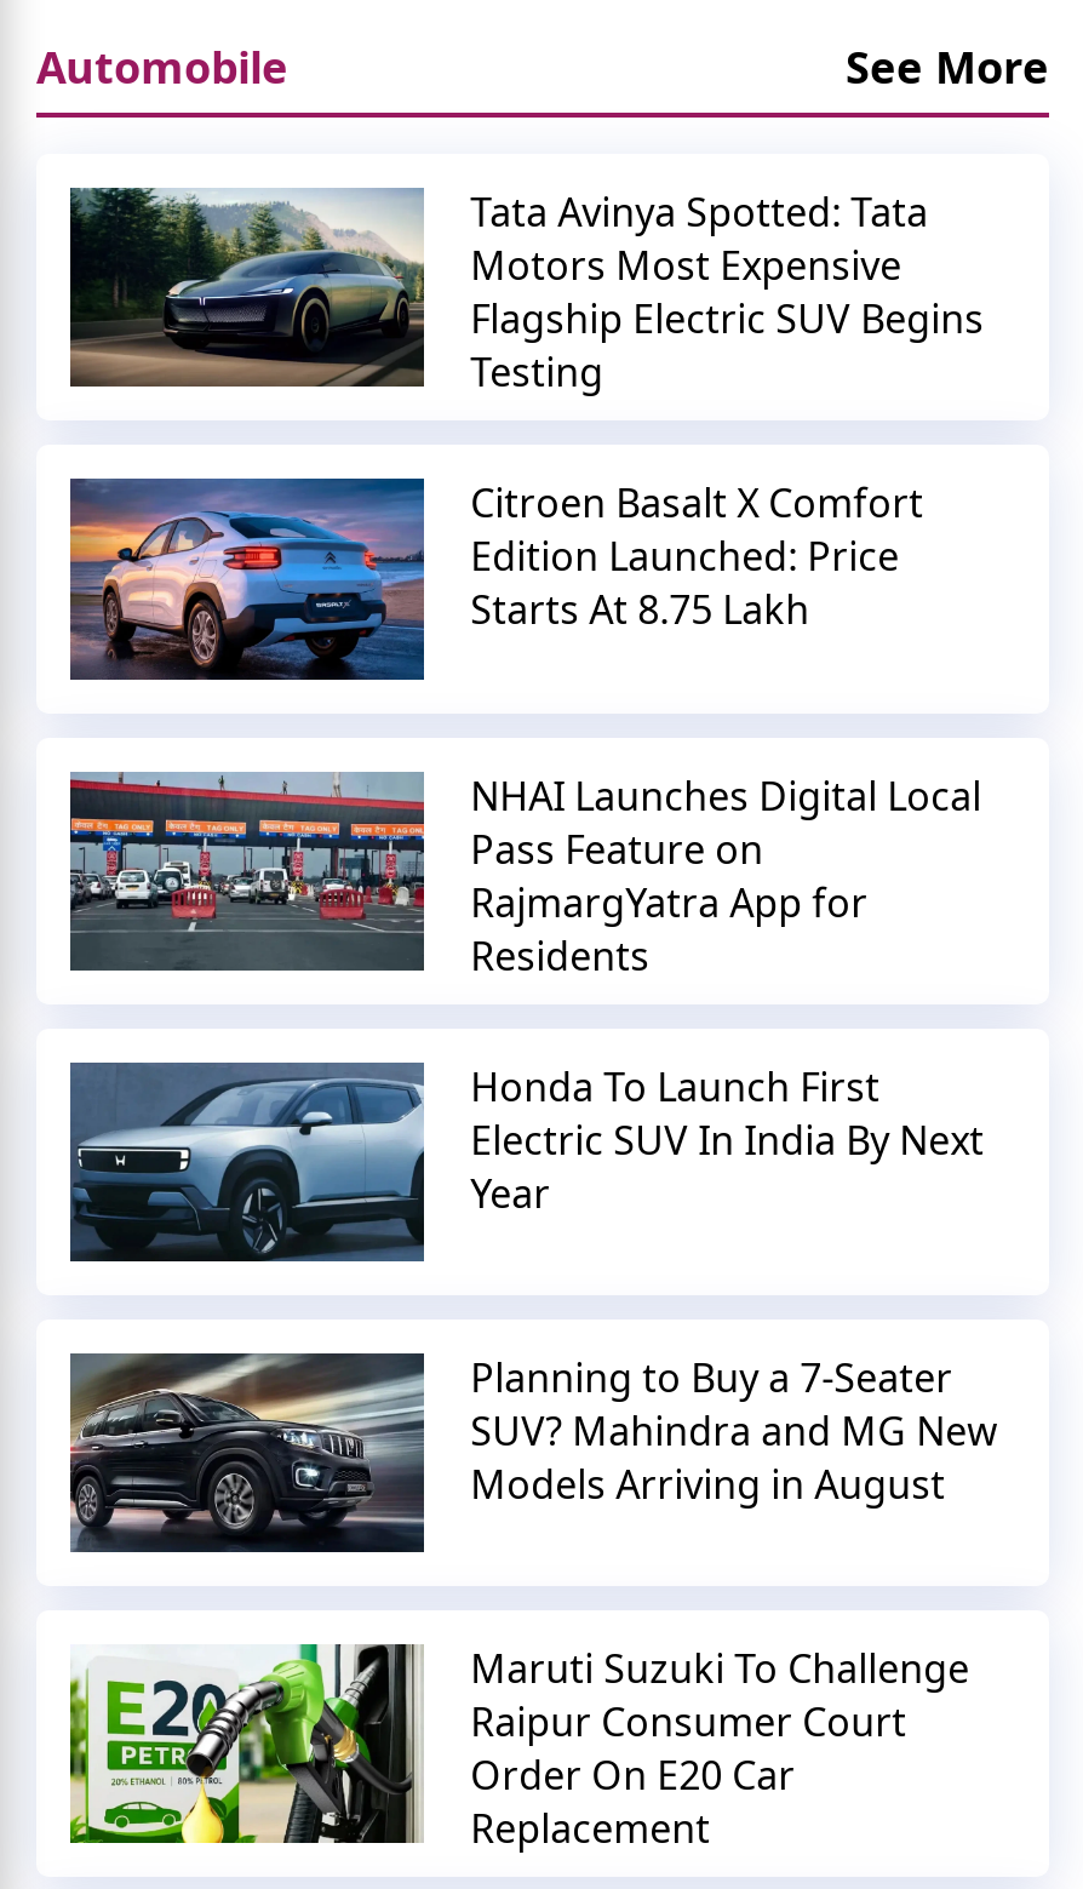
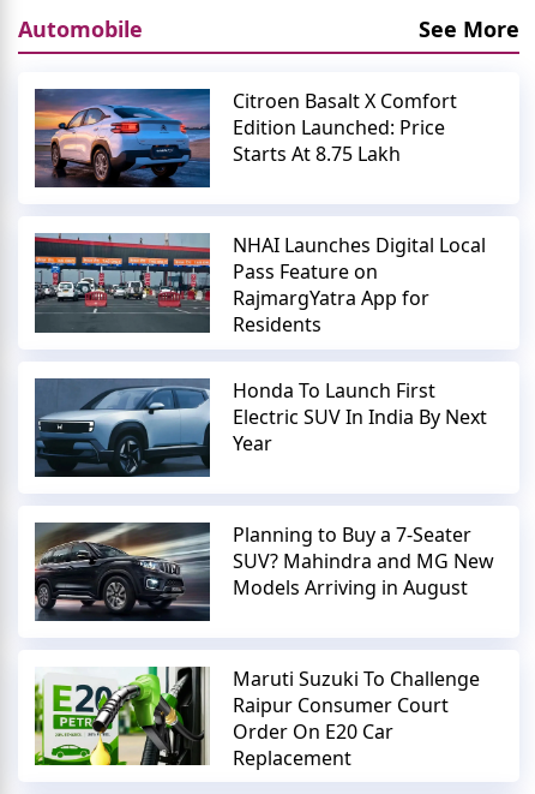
[68,186,984,399] [image] | Tata Avinya Spotted: Tata | Motors Most Expensive | Flagship Electric SUV Begins | Testing -> none

